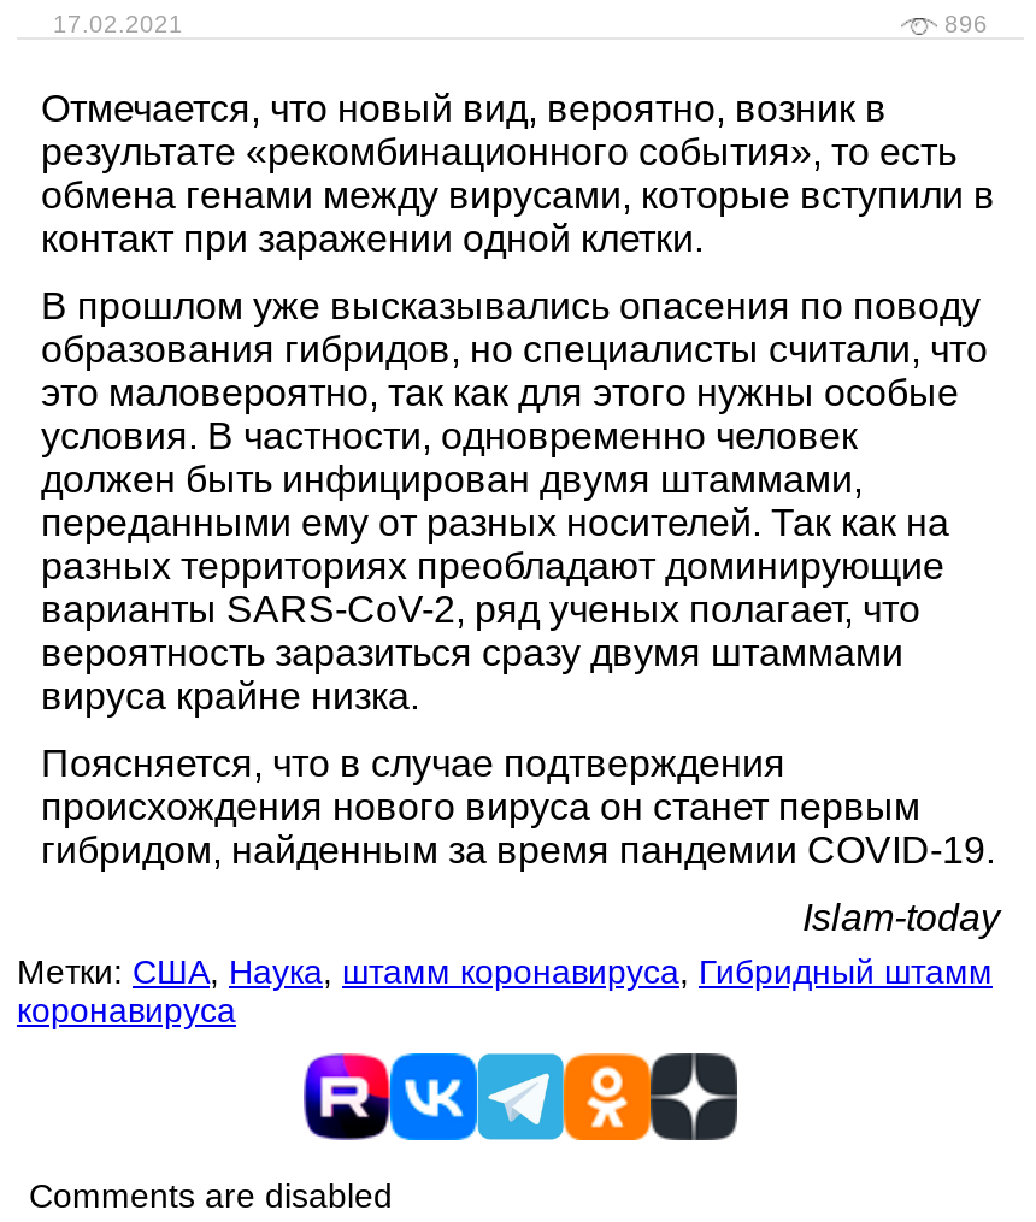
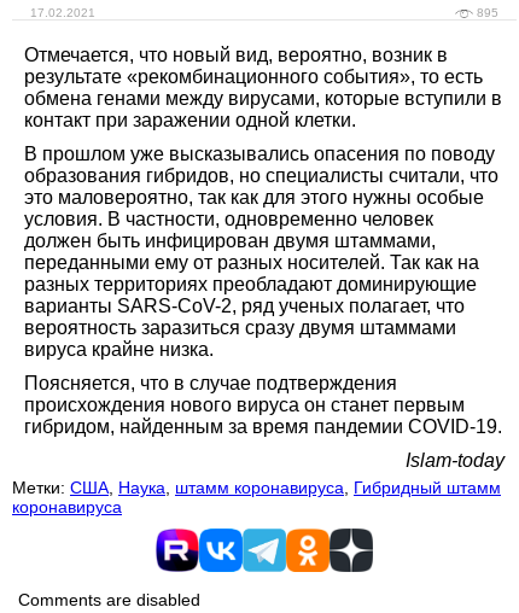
[944,10,988,37] 896 -> [477,6,498,19] 895

